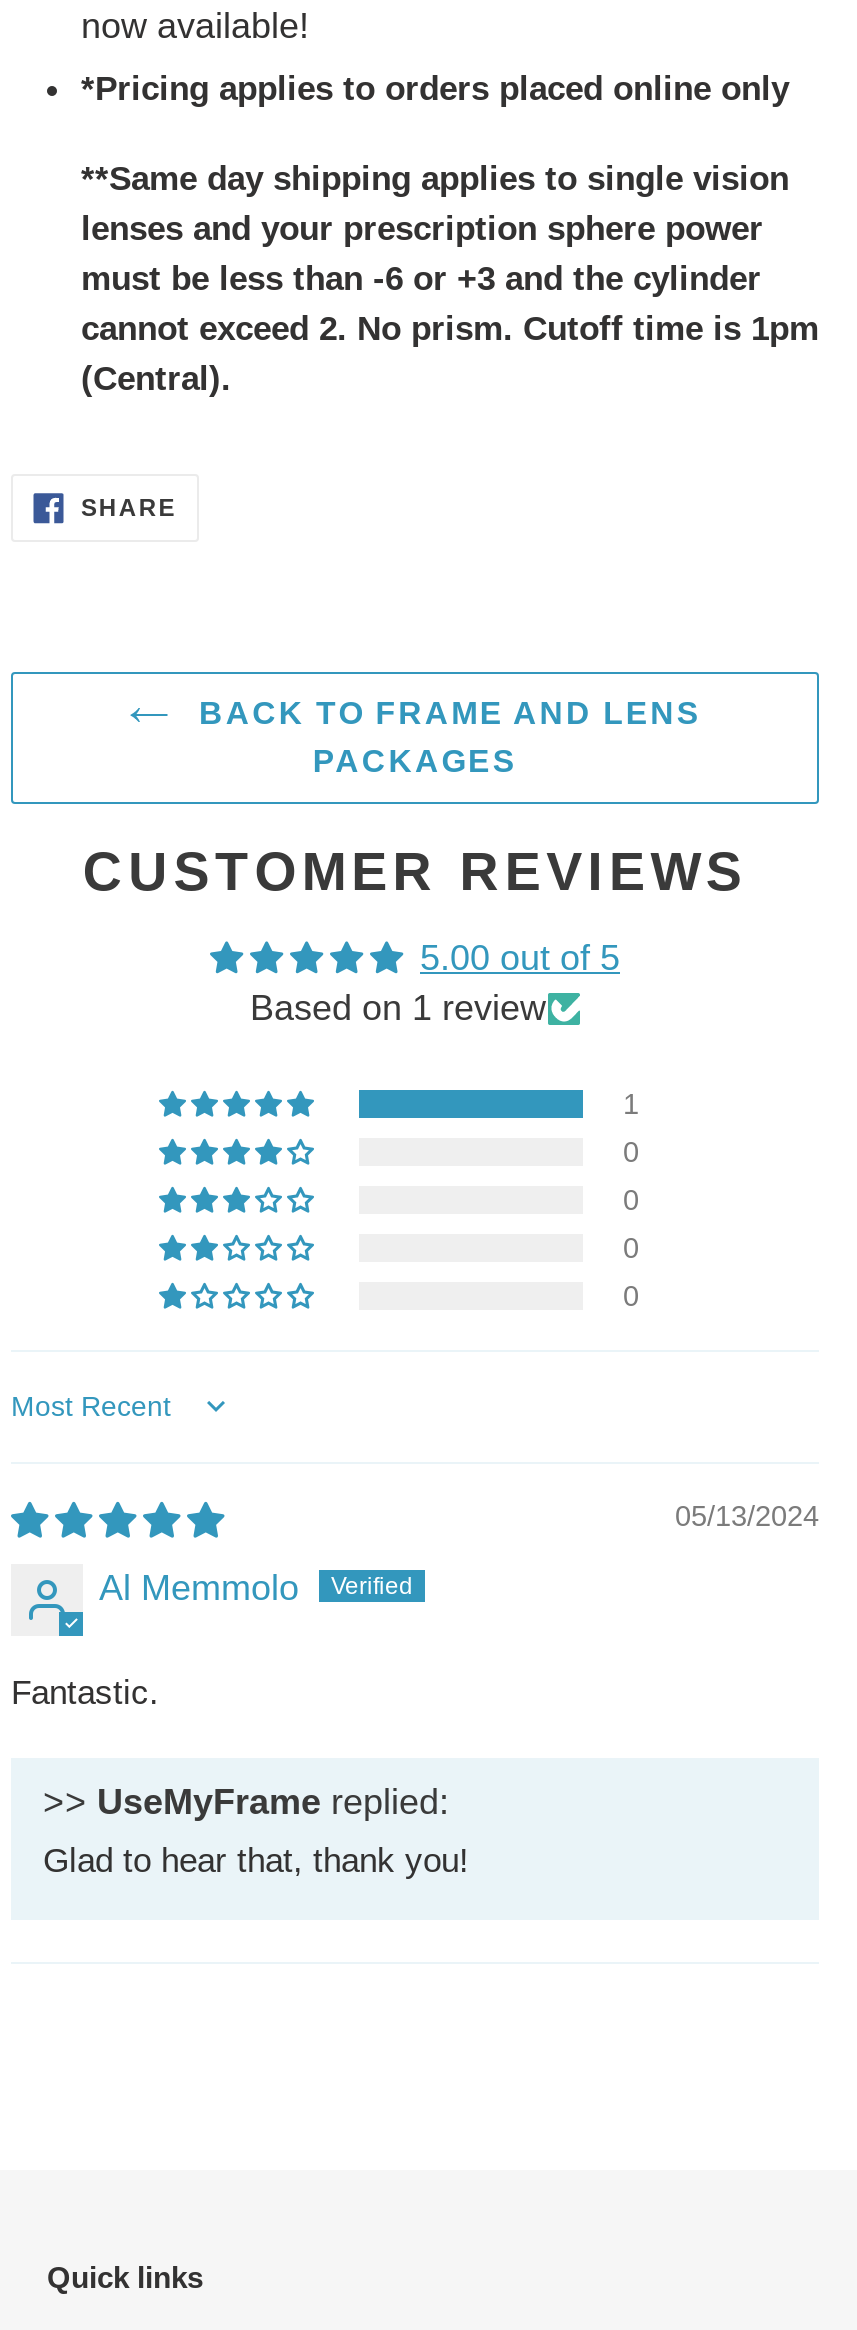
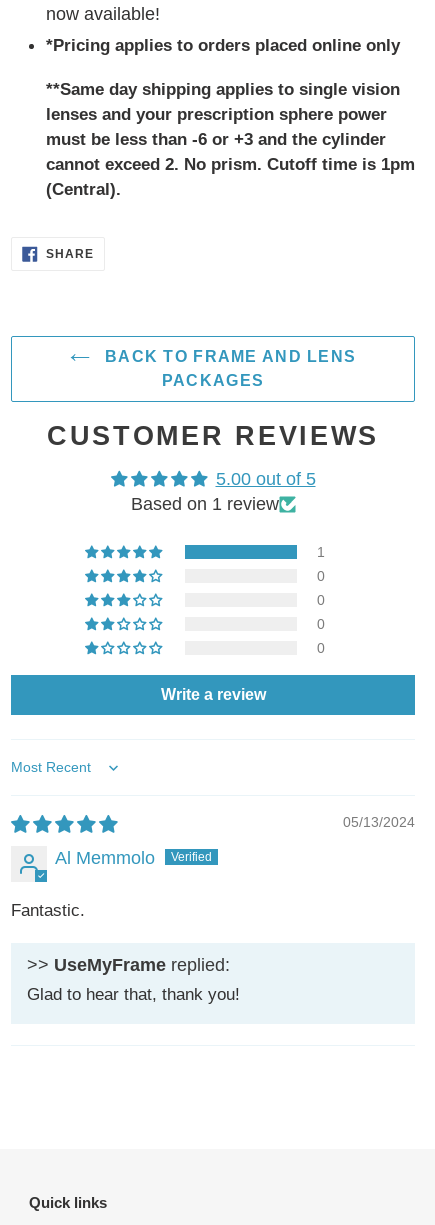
none -> [160,686,265,703] Write a review

